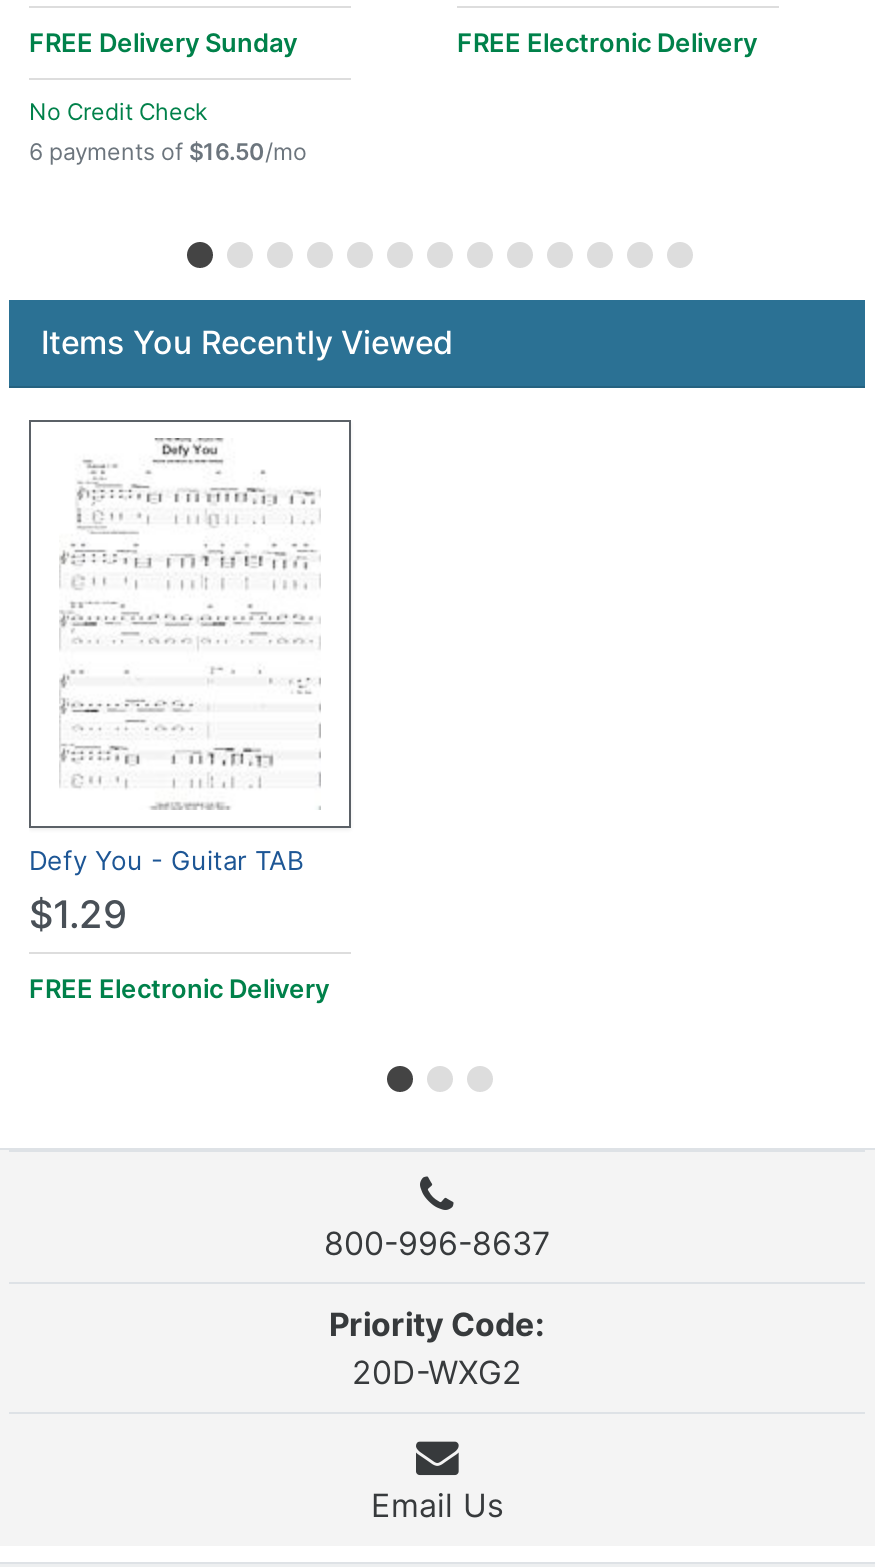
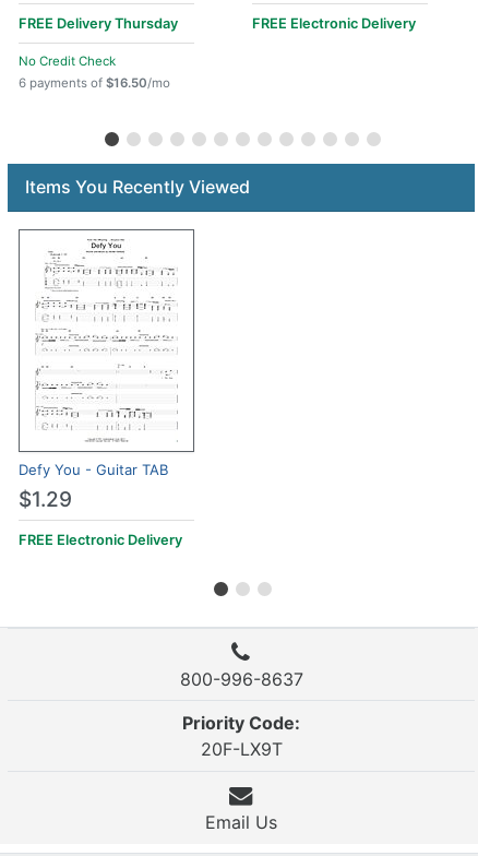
[29,27,297,57] FREE Delivery Sunday -> [19,15,178,31] FREE Delivery Thursday
[352,1353,522,1393] 20D-WXG2 -> [200,738,282,760] 20F-LX9T

